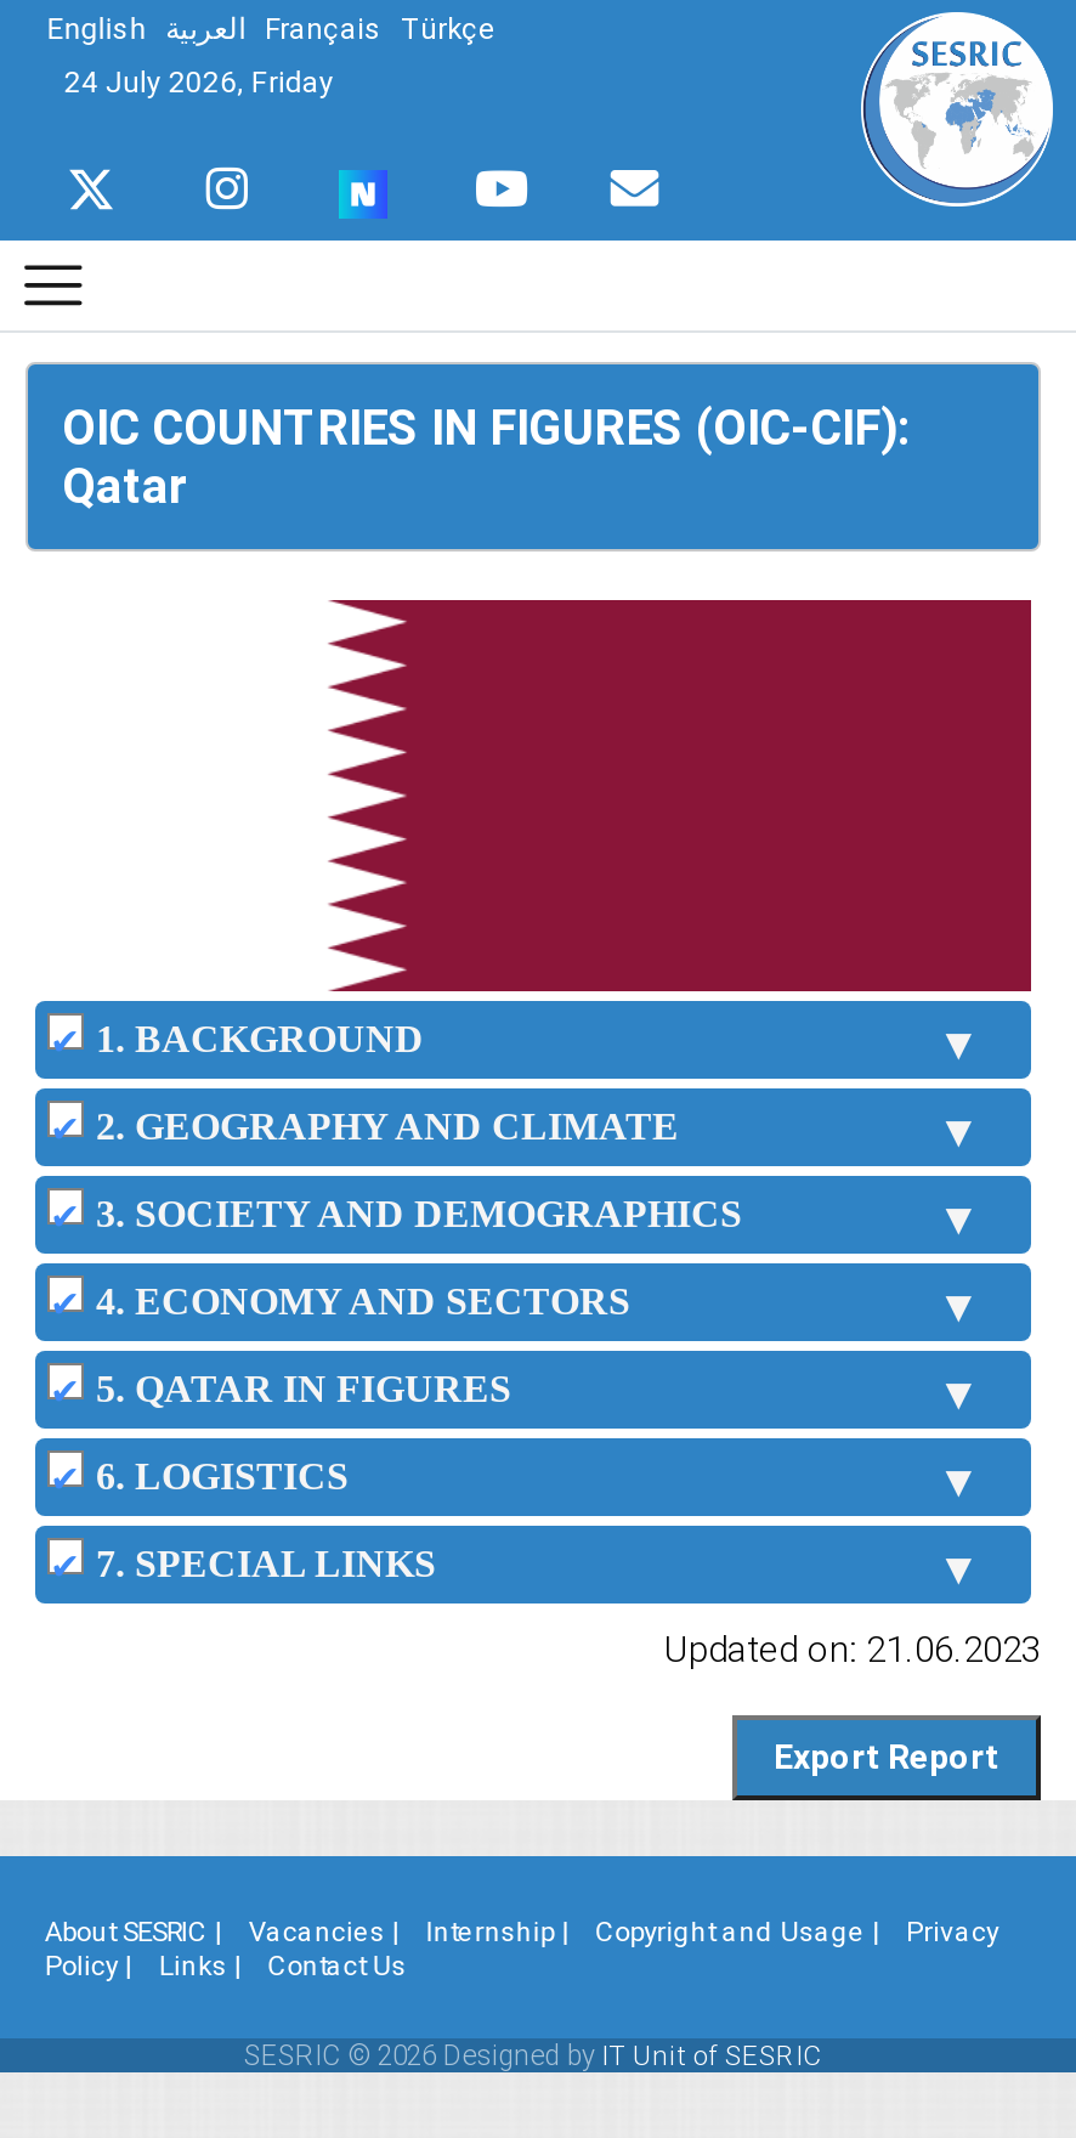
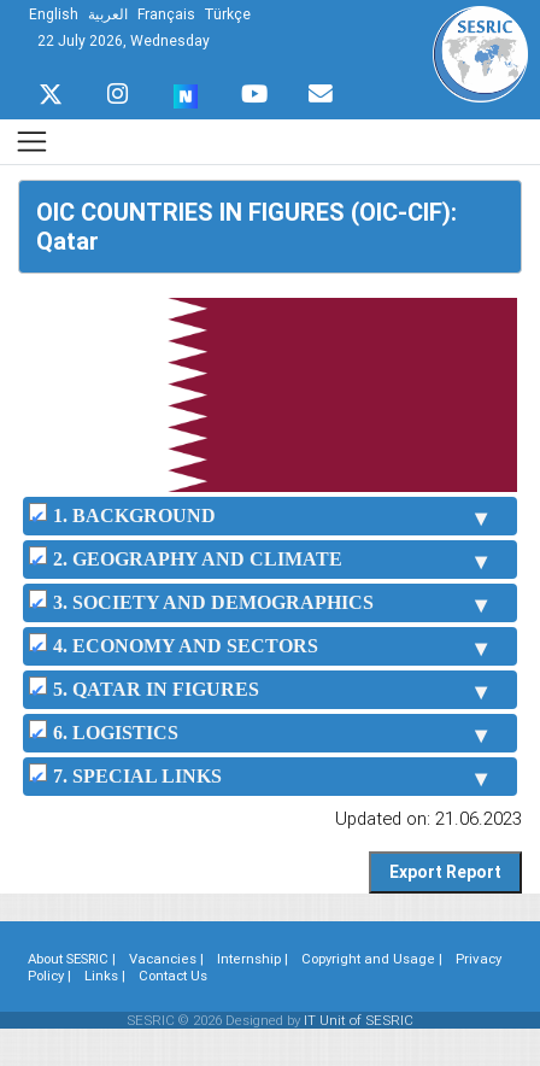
[64,63,333,100] 24 July 2026, Friday -> [37,31,209,49] 22 July 2026, Wednesday

